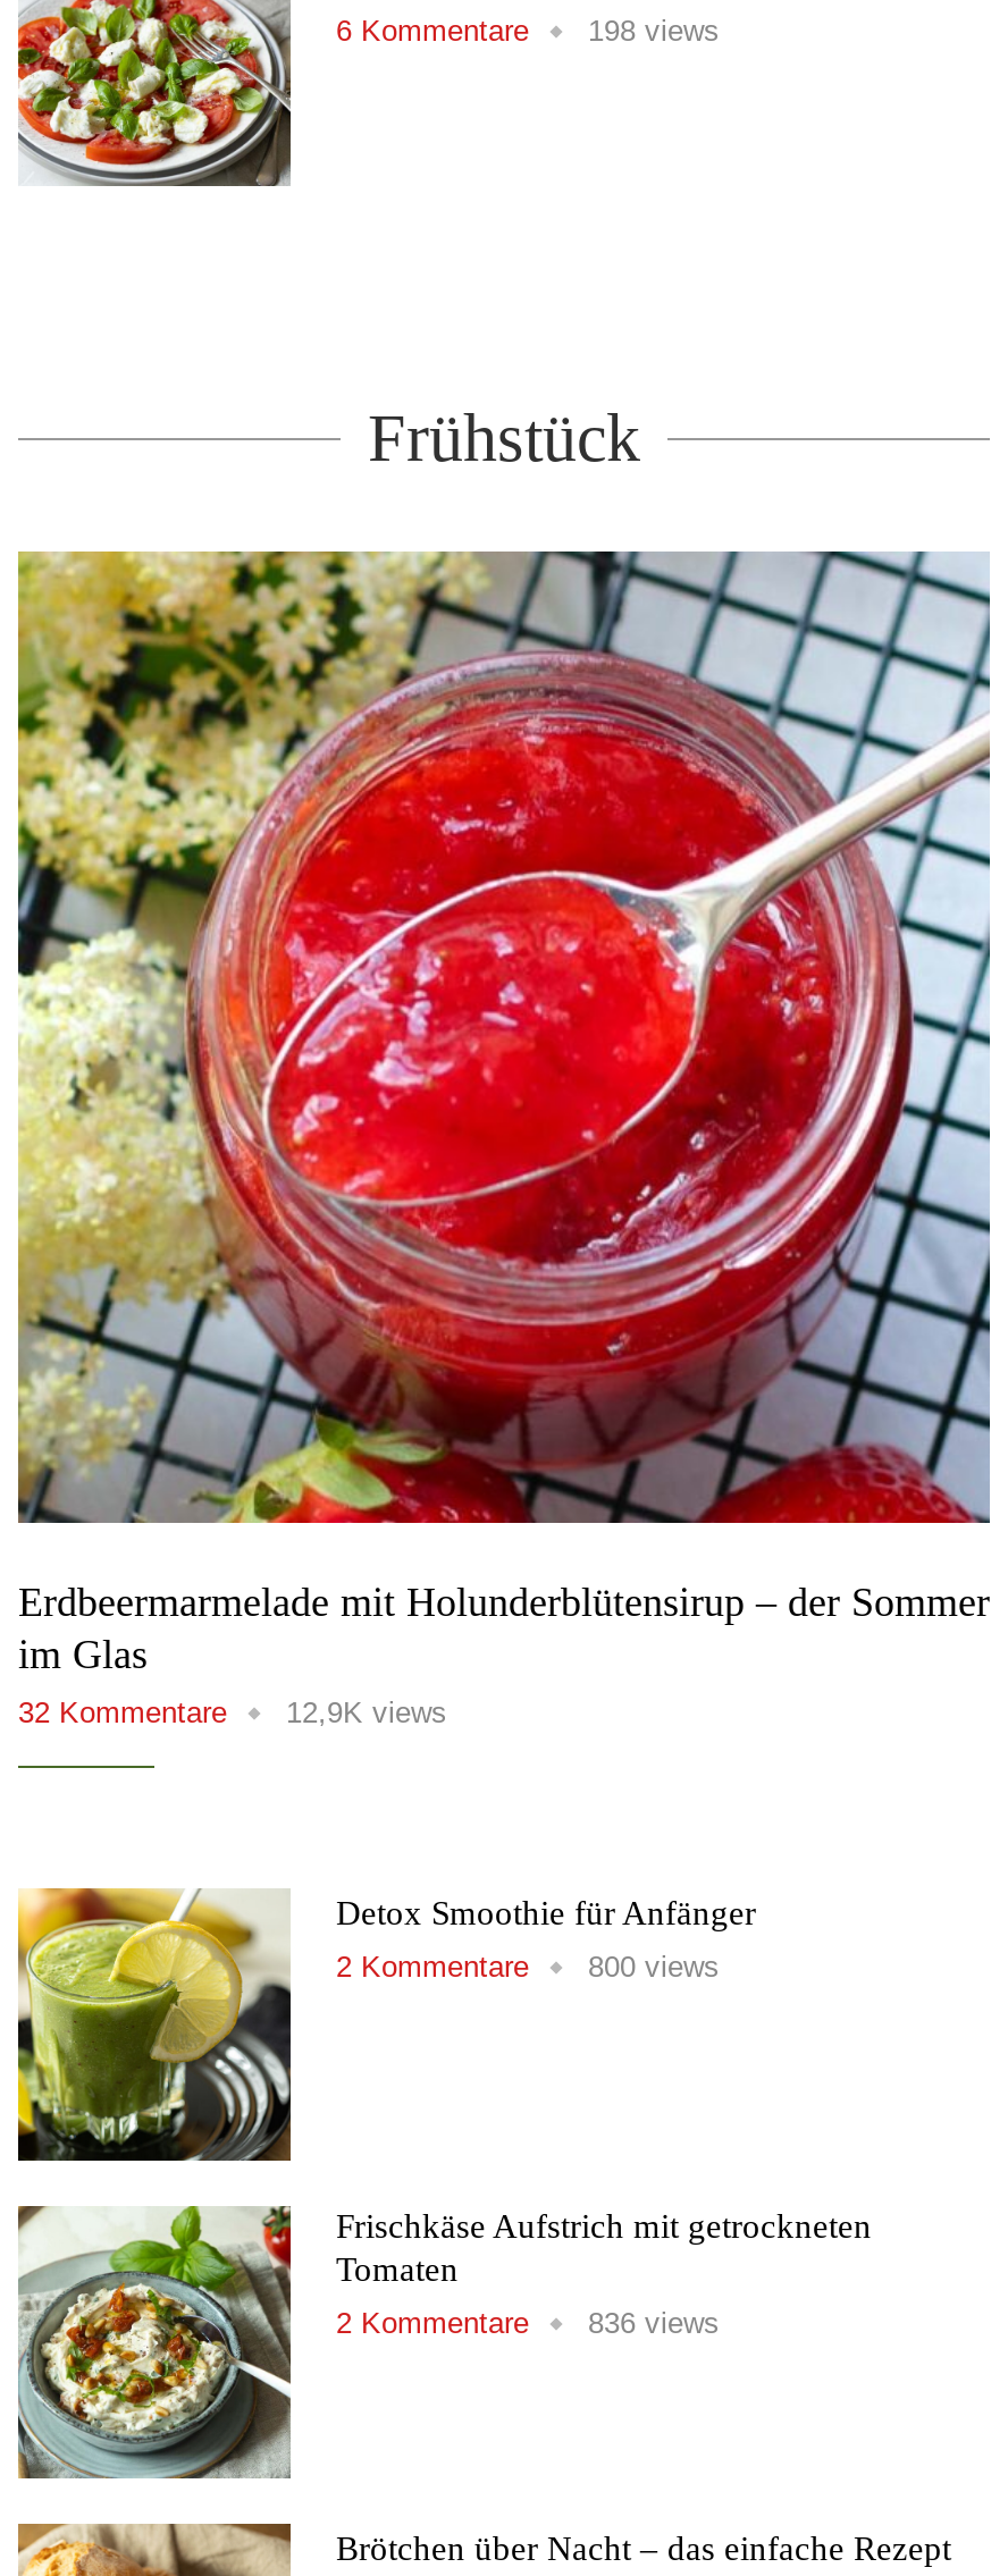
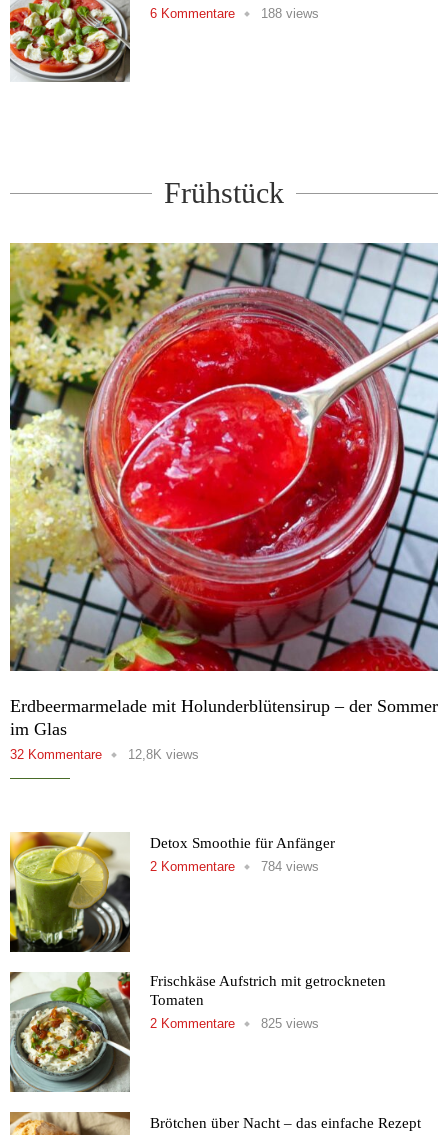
[336,14,720,48] 6 Kommentare 198 views -> [150,6,319,21] 6 Kommentare 188 views
[18,1695,447,1729] 32 Kommentare 12,9K views -> [10,747,199,762] 32 Kommentare 12,8K views
[336,1950,720,1984] 2 Kommentare 800 views -> [150,859,319,874] 2 Kommentare 784 views
[336,2306,720,2340] 2 Kommentare 836 views -> [150,1016,319,1031] 2 Kommentare 825 views

